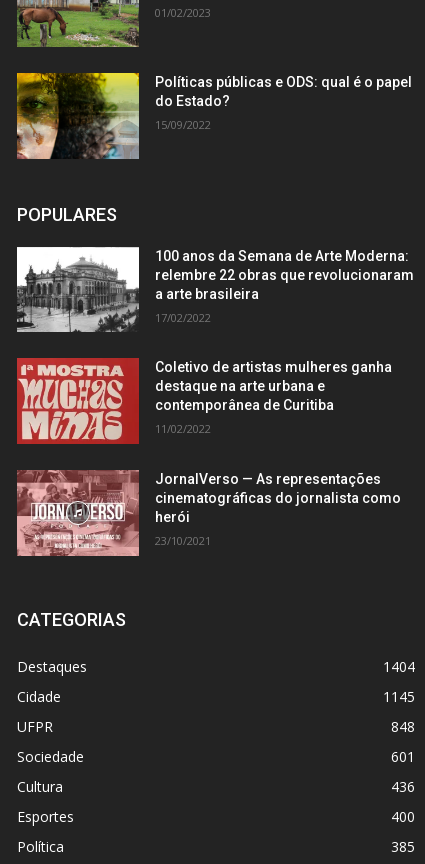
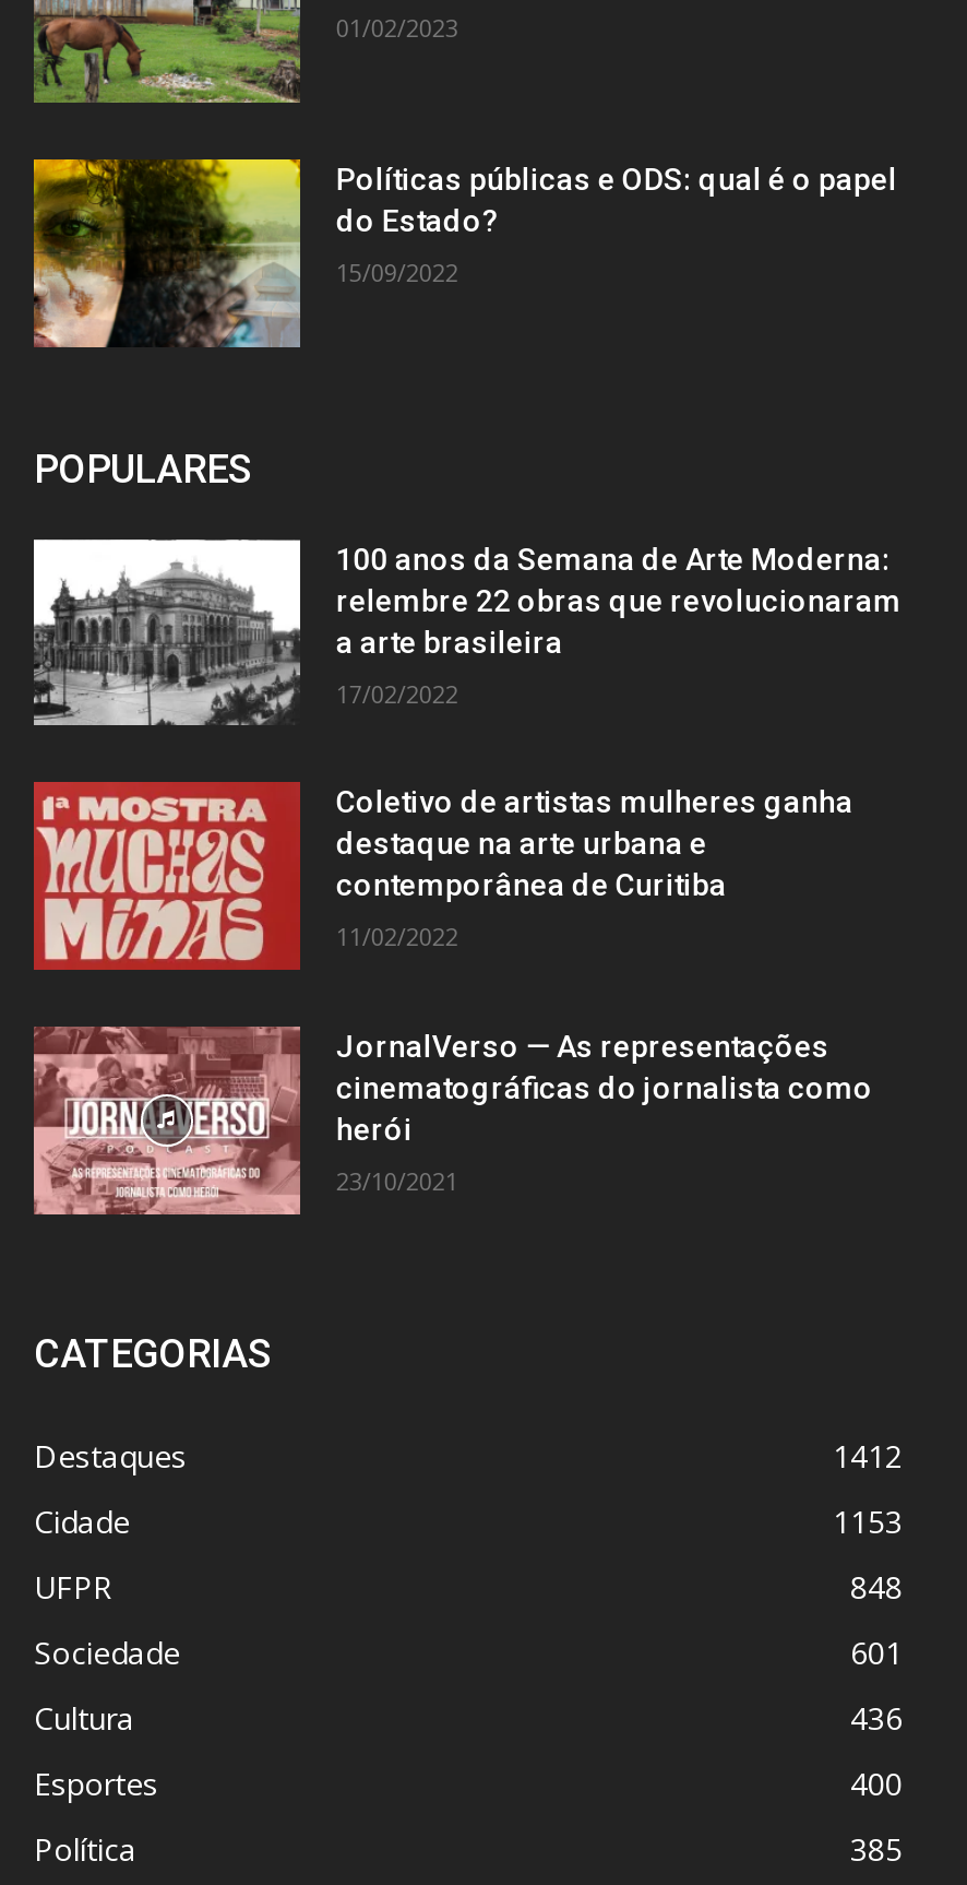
[383,657,415,676] 1404 -> [833,1434,903,1476] 1412
[383,687,415,706] 1145 -> [833,1500,903,1541] 1153

